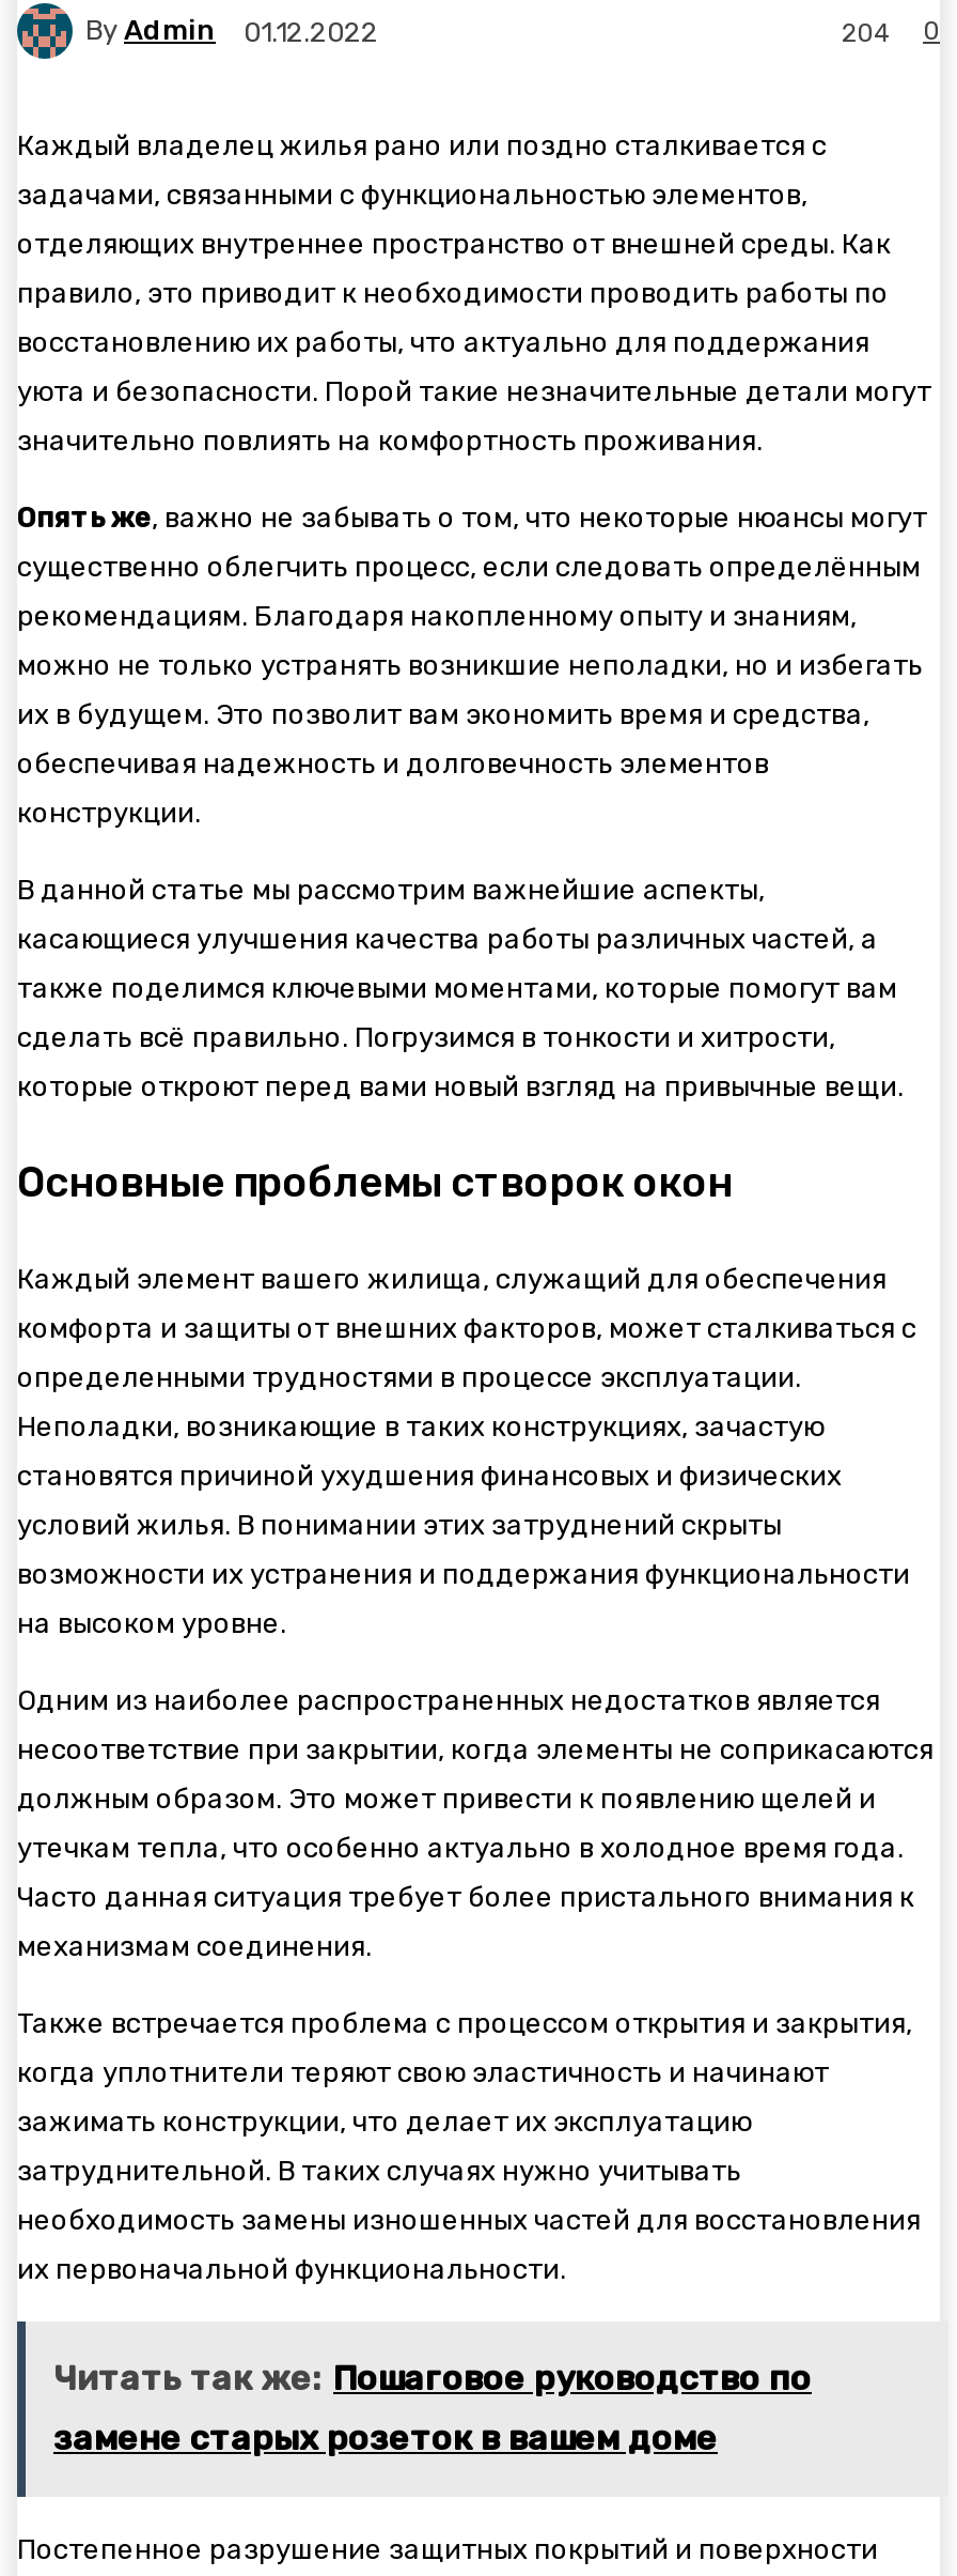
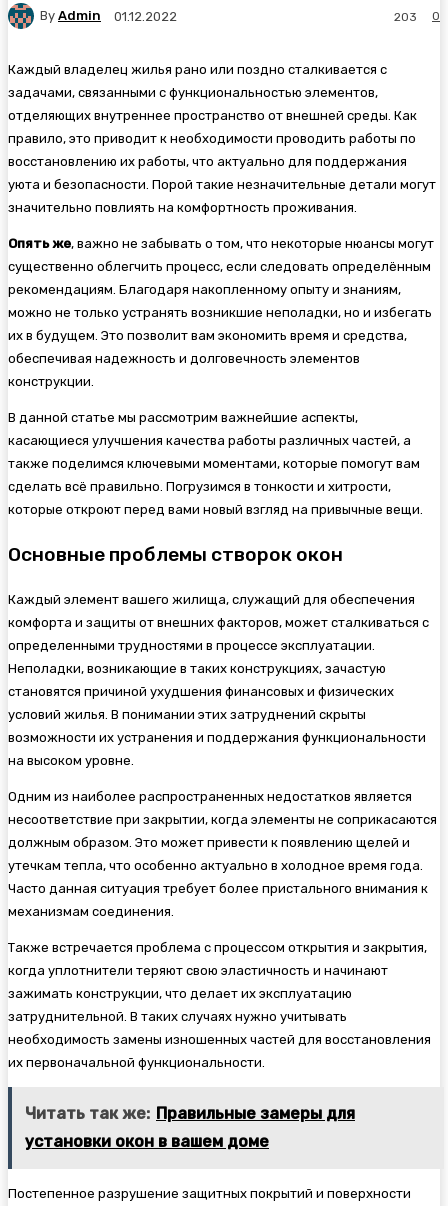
[842,15,940,47] 204 0 -> [394,9,440,24] 203 0
[53,2358,812,2399] Читать так же: Пошаговое руководство по -> [25,1104,355,1123] Читать так же: Правильные замеры для
[53,2418,718,2459] замене старых розеток в вашем доме -> [25,1132,269,1151] установки окон в вашем доме

